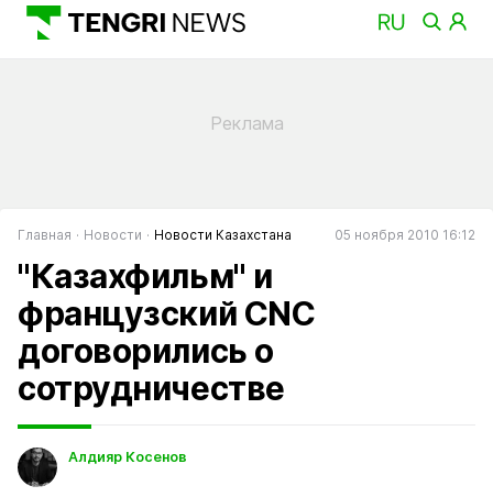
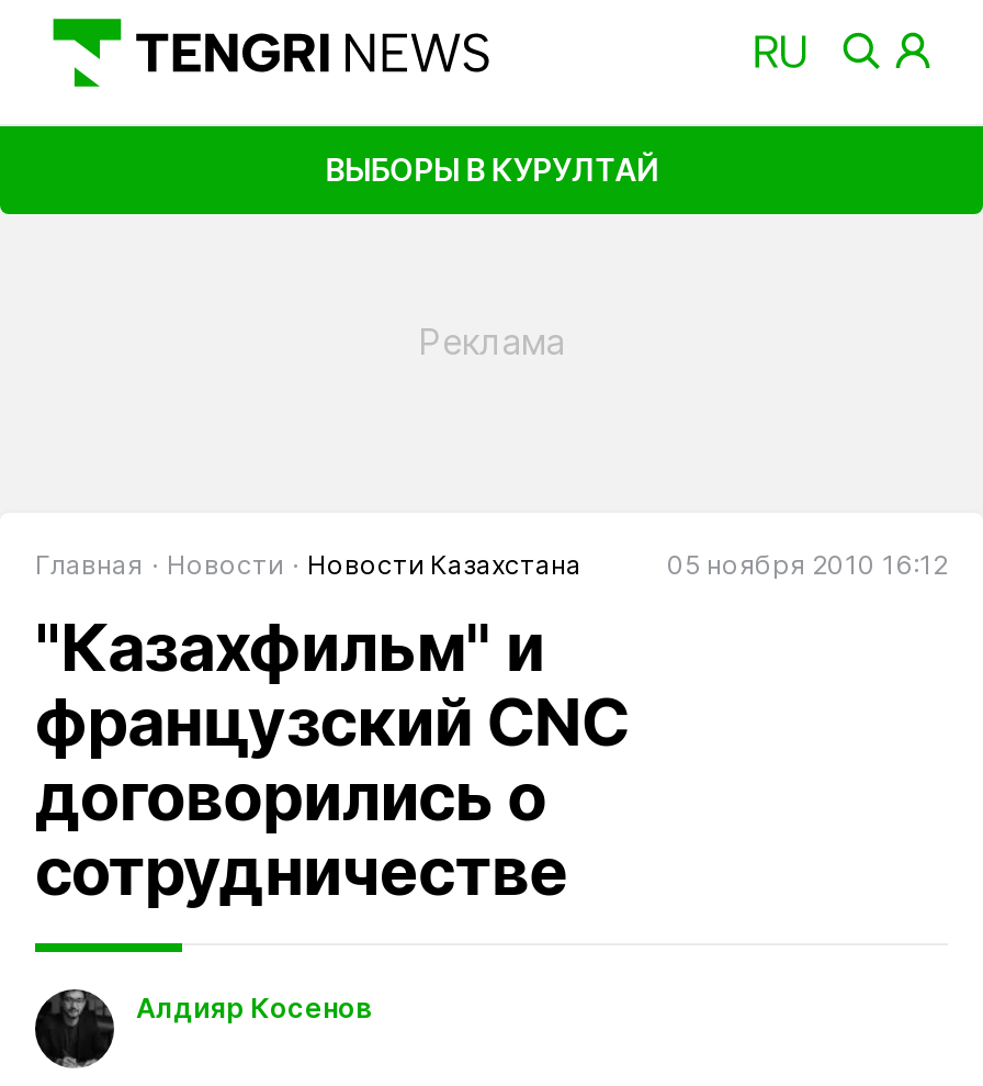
none -> [325,150,658,187] ВЫБОРЫ В КУРУЛТАЙ

